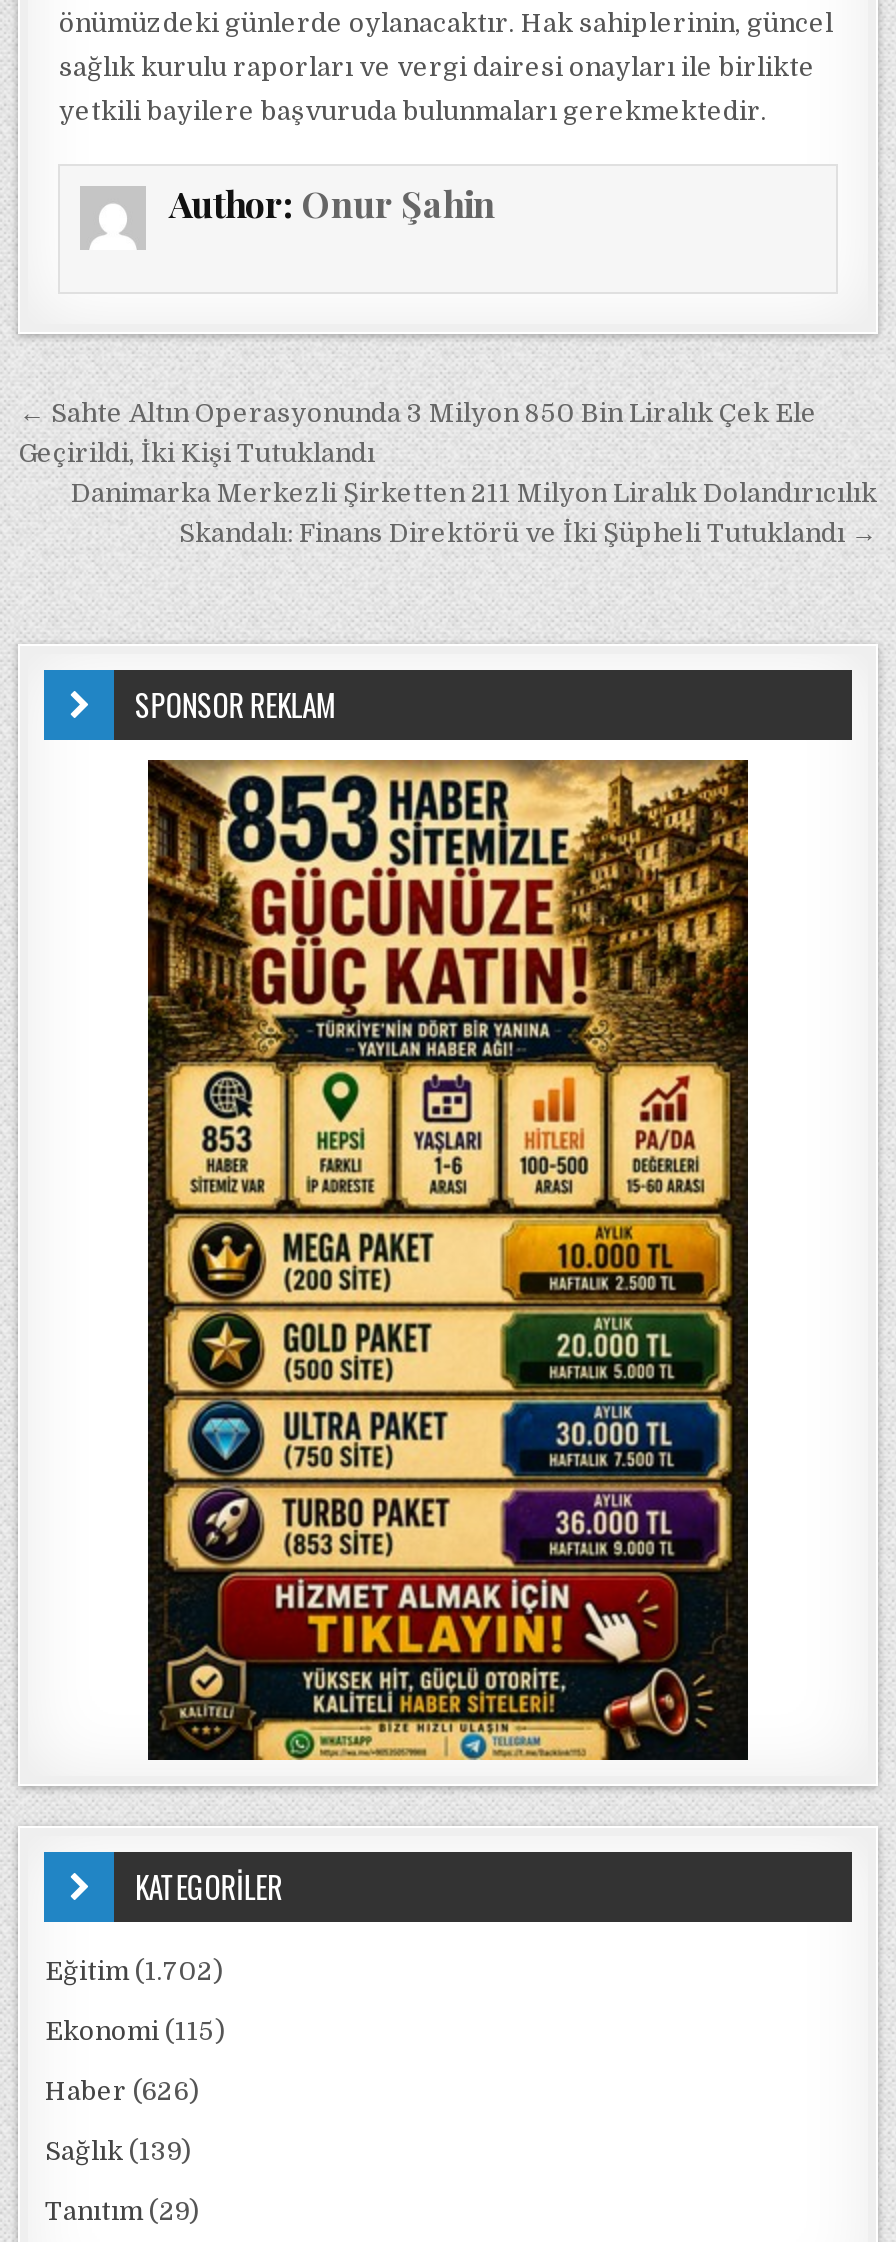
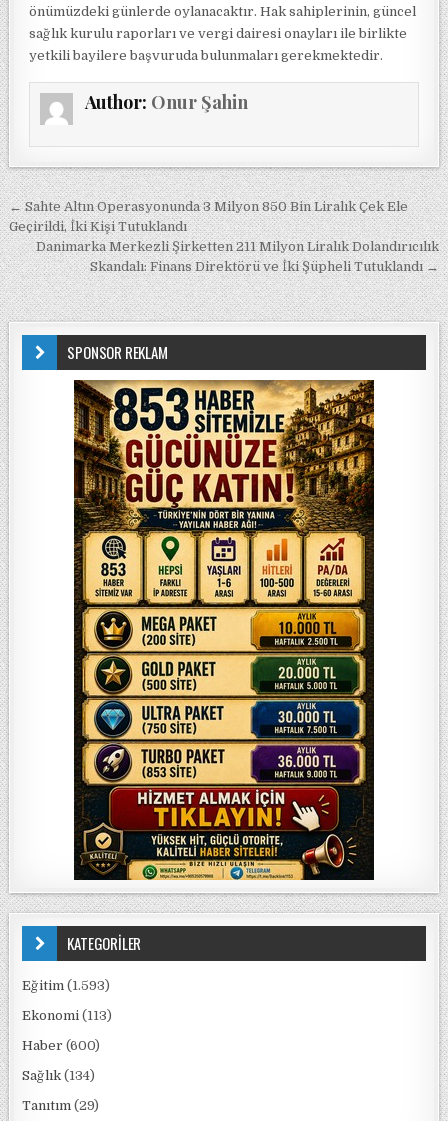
[45,1956,223,1986] Eğitim (1.702) -> [22,978,110,993] Eğitim (1.593)
[45,2016,225,2046] Ekonomi (115) -> [22,1008,112,1023] Ekonomi (113)
[45,2076,199,2106] Haber (626) -> [22,1038,100,1053] Haber (600)
[45,2136,191,2166] Sağlık (139) -> [22,1068,95,1083] Sağlık (134)

